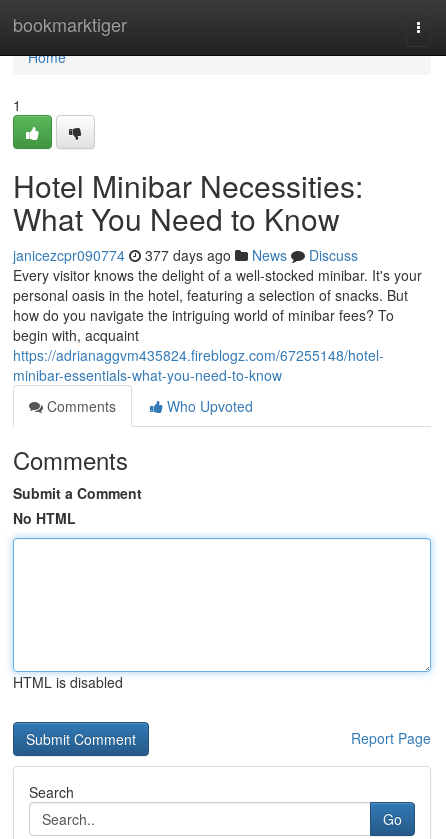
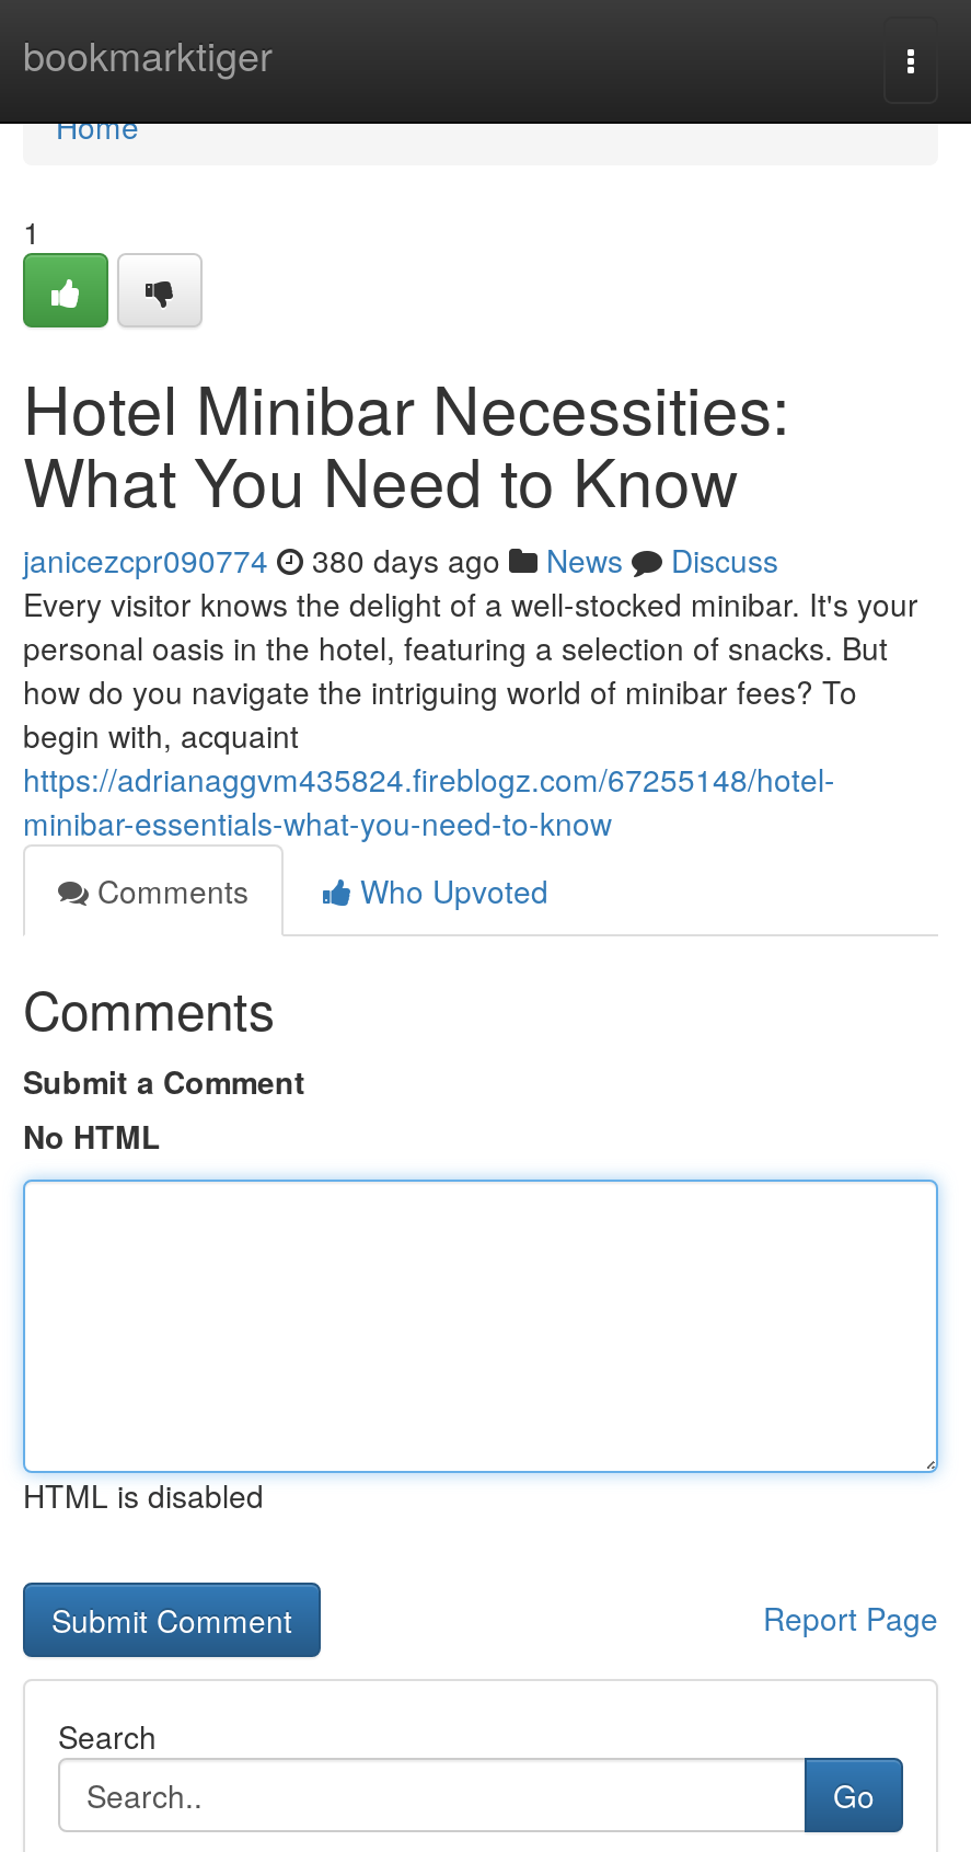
[13,245,358,265] janicezcpr090774 377 days ago News Discuss -> [23,538,778,582] janicezcpr090774 380 days ago News Discuss

